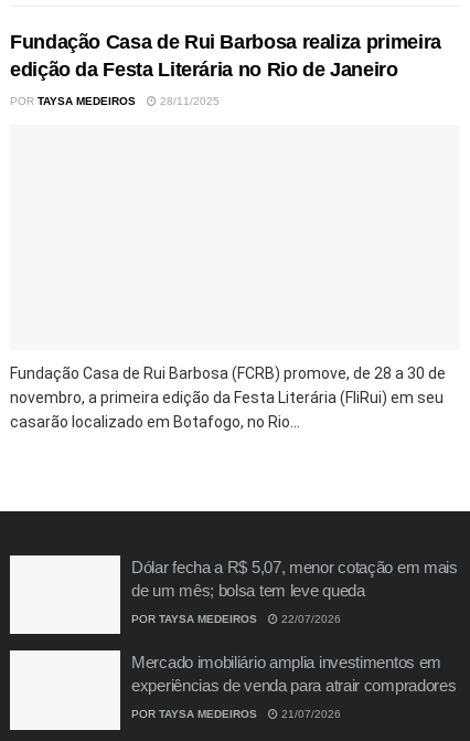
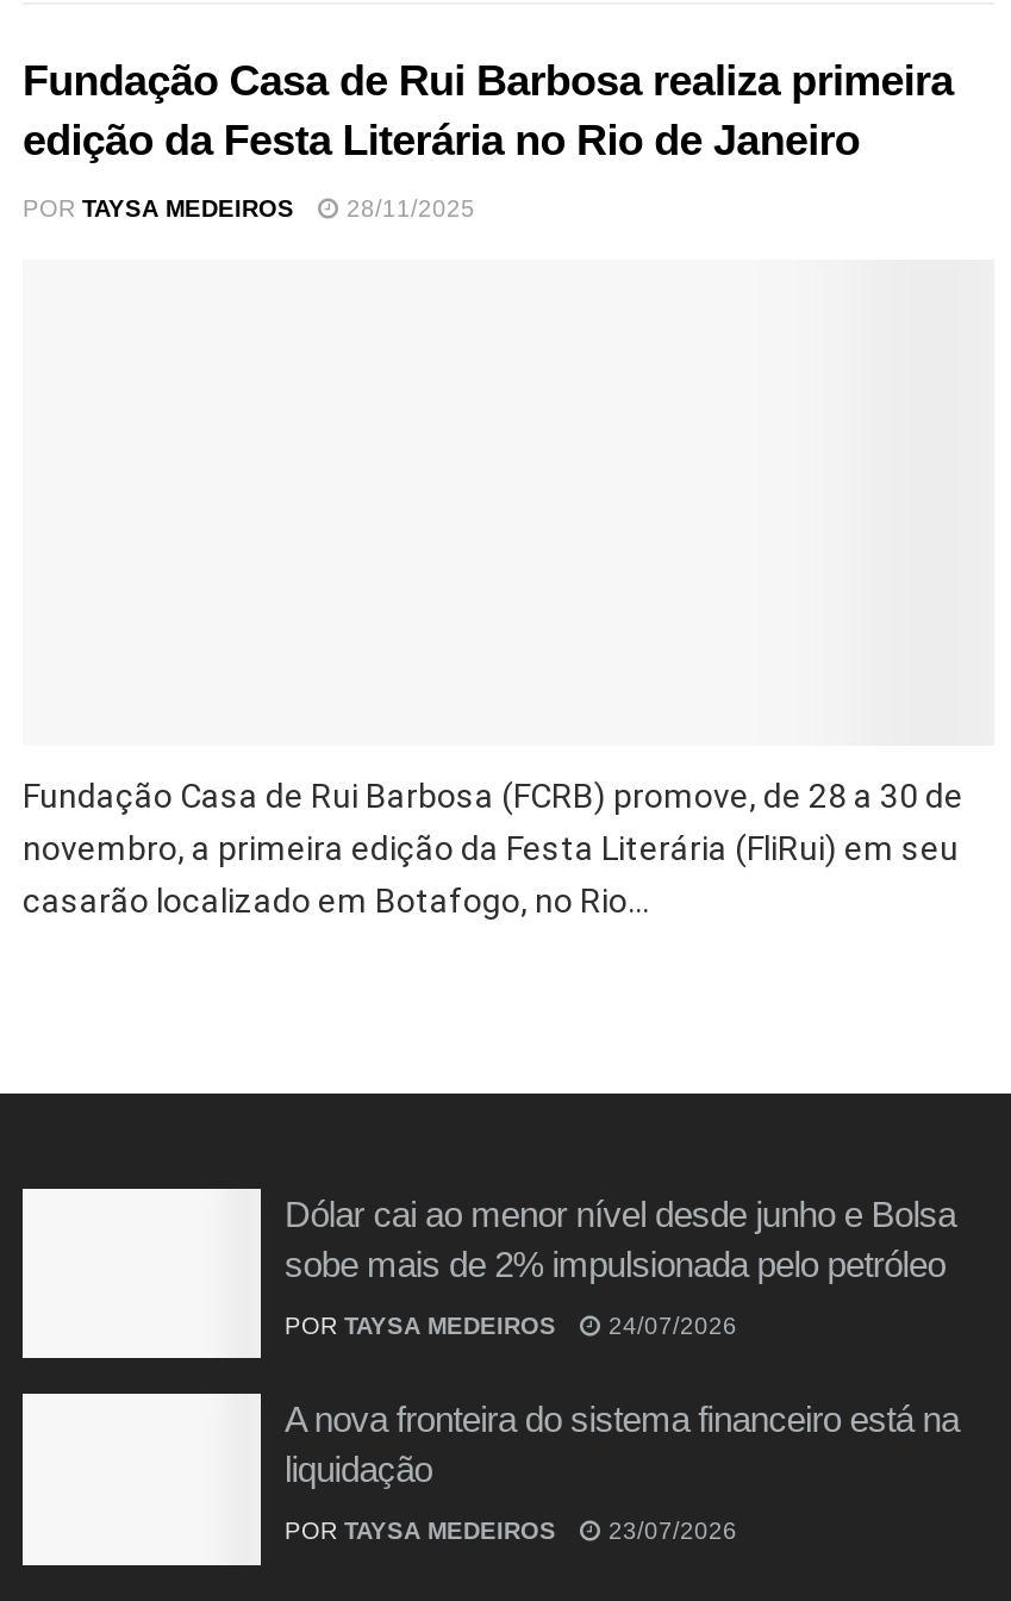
[131,558,458,600] Dólar fecha a R$ 5,07, menor cotação em mais | de um mês; bolsa tem leve queda -> [285,1194,956,1284] Dólar cai ao menor nível desde junho e Bolsa | sobe mais de 2% impulsionada pelo petróleo
[131,613,341,625] POR TAYSA MEDEIROS 22/07/2026 -> [285,1313,737,1339] POR TAYSA MEDEIROS 24/07/2026
[131,653,456,695] Mercado imobiliário amplia investimentos em | experiências de venda para atrair compradores -> [285,1400,959,1490] A nova fronteira do sistema financeiro está na | liquidação
[131,708,341,721] POR TAYSA MEDEIROS 21/07/2026 -> [285,1519,737,1545] POR TAYSA MEDEIROS 23/07/2026

